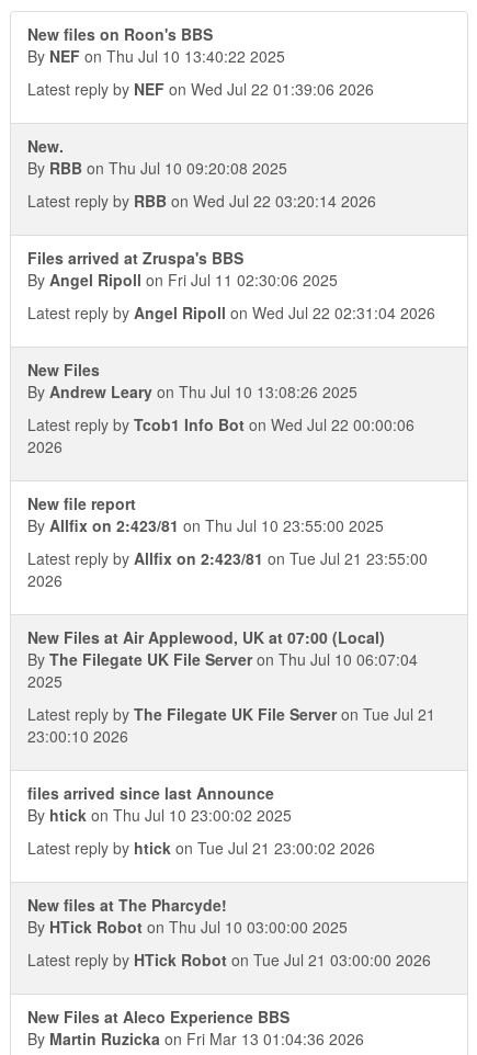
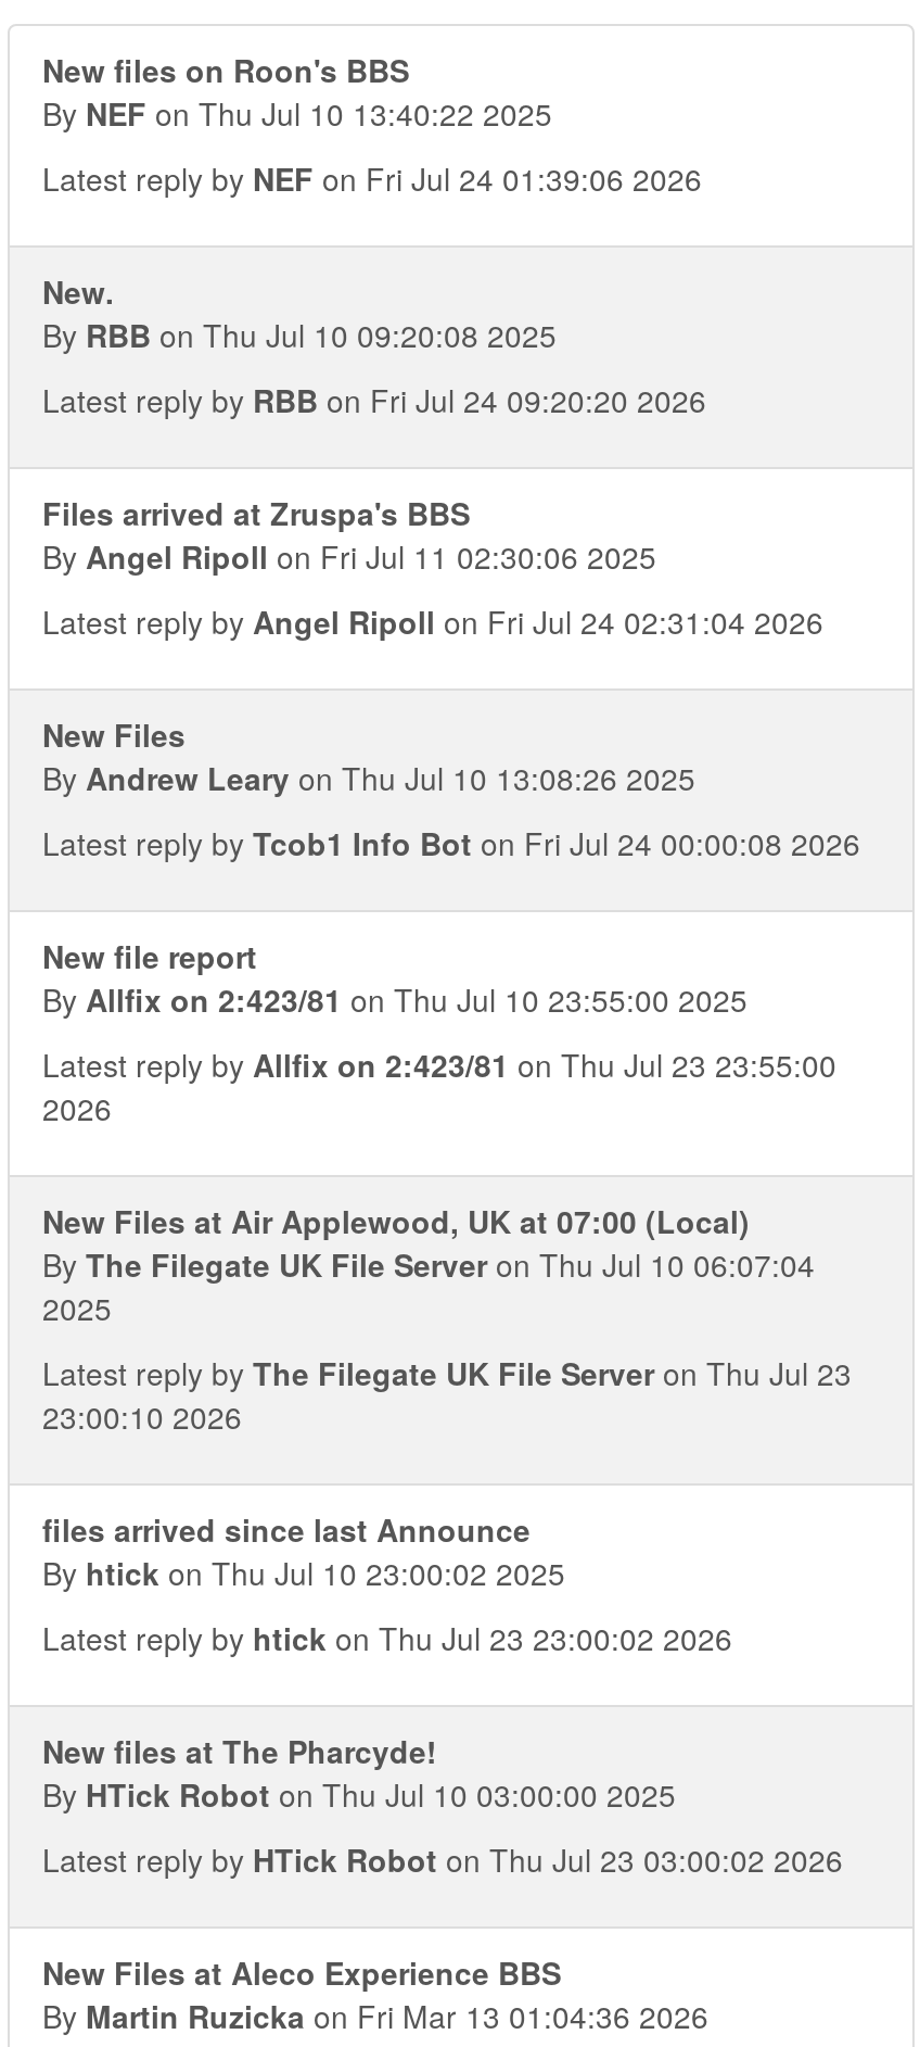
[27,78,374,100] Latest reply by NEF on Wed Jul 22 01:39:06 2026 -> [42,156,702,200] Latest reply by NEF on Fri Jul 24 01:39:06 2026
[27,190,376,212] Latest reply by RBB on Wed Jul 22 03:20:14 2026 -> [42,378,706,421] Latest reply by RBB on Fri Jul 24 09:20:20 2026
[27,302,435,324] Latest reply by Angel Ripoll on Wed Jul 22 02:31:04 2026 -> [42,599,823,643] Latest reply by Angel Ripoll on Fri Jul 24 02:31:04 2026
[27,413,414,457] Latest reply by Tcob1 Info Bot on Wed Jul 22 00:00:06 | 2026 -> [42,821,860,864] Latest reply by Tcob1 Info Bot on Fri Jul 24 00:00:08 2026
[27,547,428,569] Latest reply by Allfix on 2:423/81 on Tue Jul 21 23:55:00 -> [42,1043,836,1086] Latest reply by Allfix on 2:423/81 on Thu Jul 23 23:55:00
[27,703,435,725] Latest reply by The Filegate UK File Server on Tue Jul 21 -> [42,1351,852,1394] Latest reply by The Filegate UK File Server on Thu Jul 23
[27,837,375,859] Latest reply by htick on Tue Jul 21 23:00:02 2026 -> [42,1616,732,1659] Latest reply by htick on Thu Jul 23 23:00:02 2026
[27,949,431,971] Latest reply by HTick Robot on Tue Jul 21 03:00:00 2026 -> [42,1837,843,1881] Latest reply by HTick Robot on Thu Jul 23 03:00:02 2026

